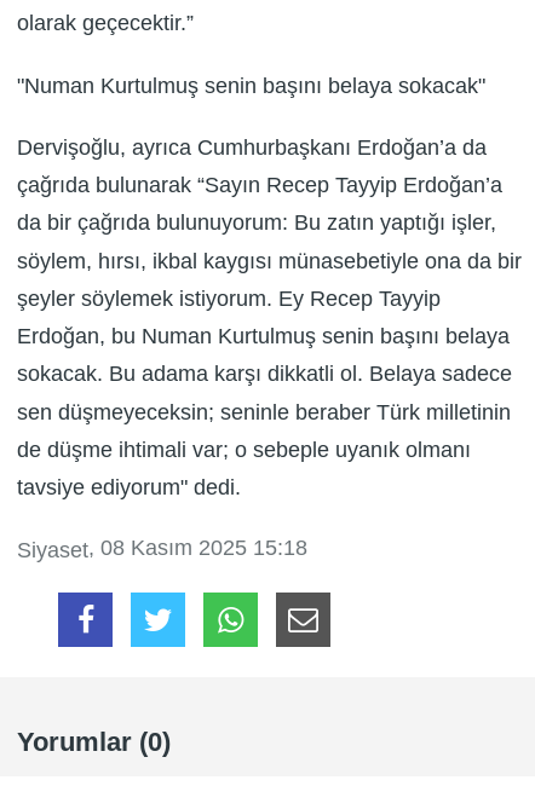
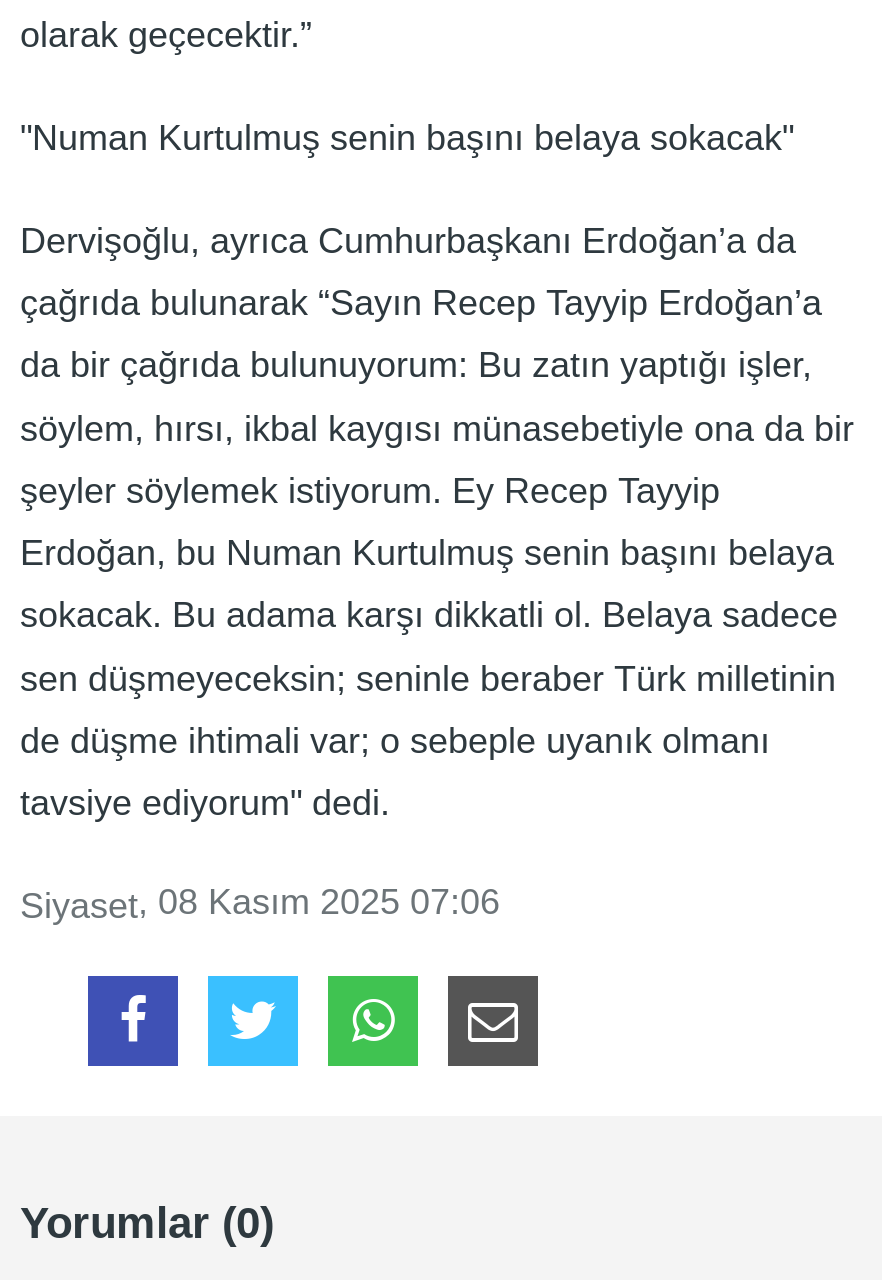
[17,536,307,562] Siyaset, 08 Kasım 2025 15:18 -> [20,883,500,925] Siyaset, 08 Kasım 2025 07:06

